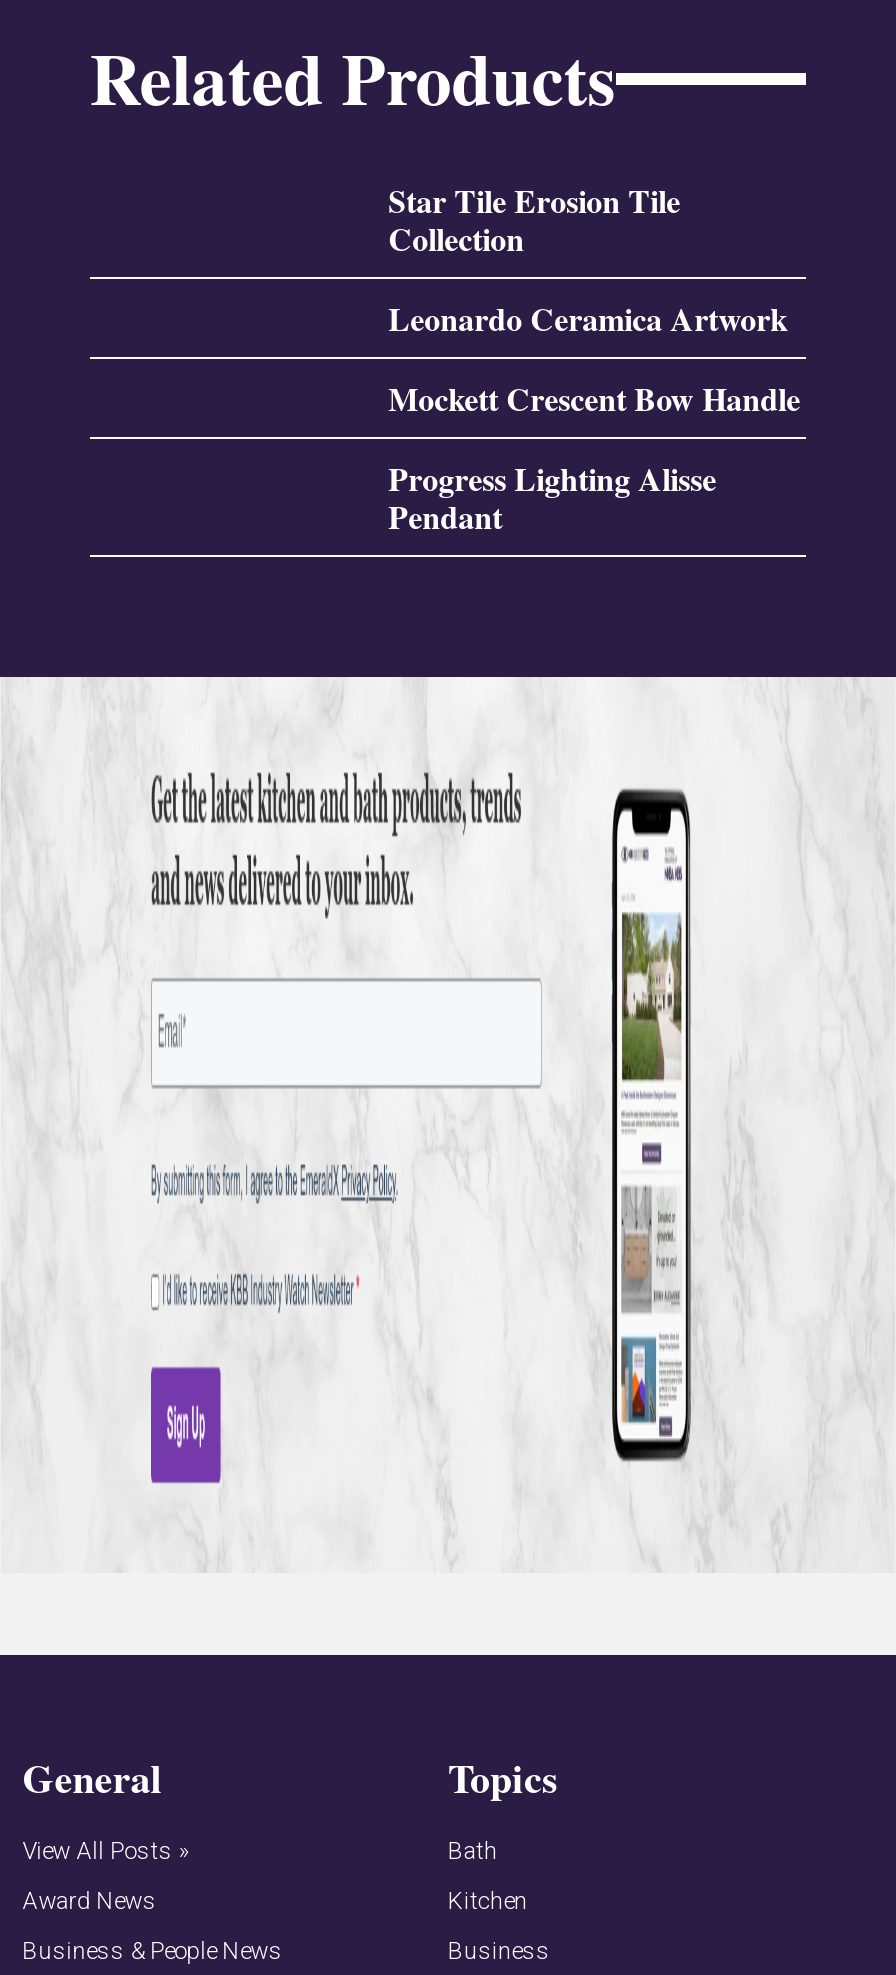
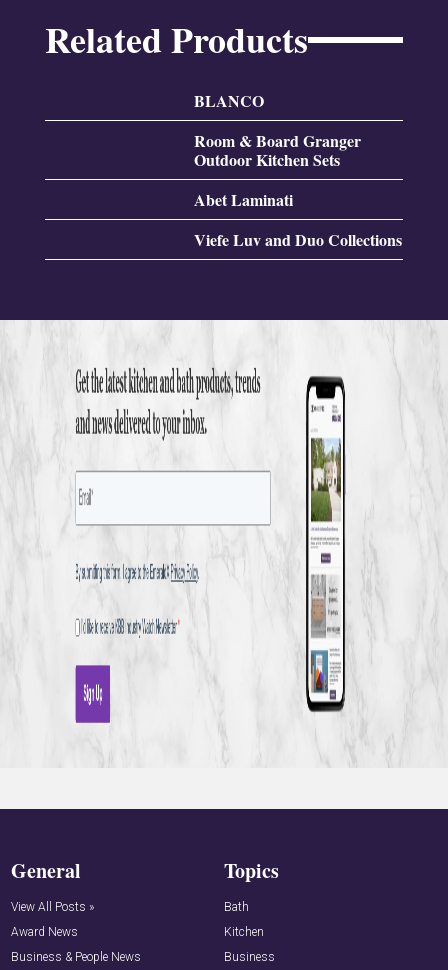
[388,177,680,261] Star Tile Erosion Tile | Collection -> [194,89,264,112] BLANCO
[388,295,788,341] Leonardo Ceramica Artwork -> [194,129,361,171] Room & Board Granger | Outdoor Kitchen Sets
[388,375,800,421] Mockett Crescent Bow Handle -> [194,188,293,211] Abet Laminati
[388,455,716,539] Progress Lighting Alisse | Pendant -> [194,228,402,251] Viefe Luv and Duo Collections

